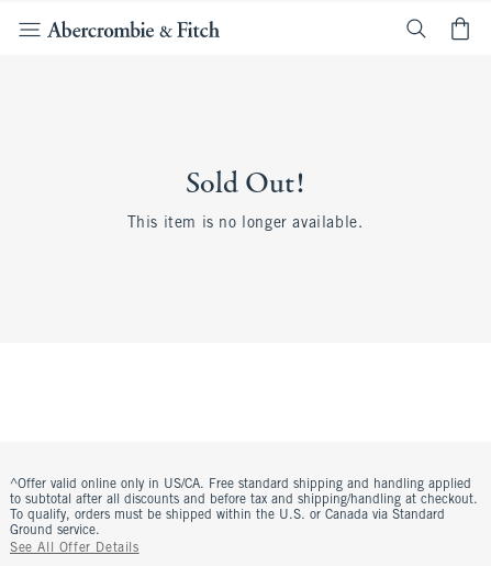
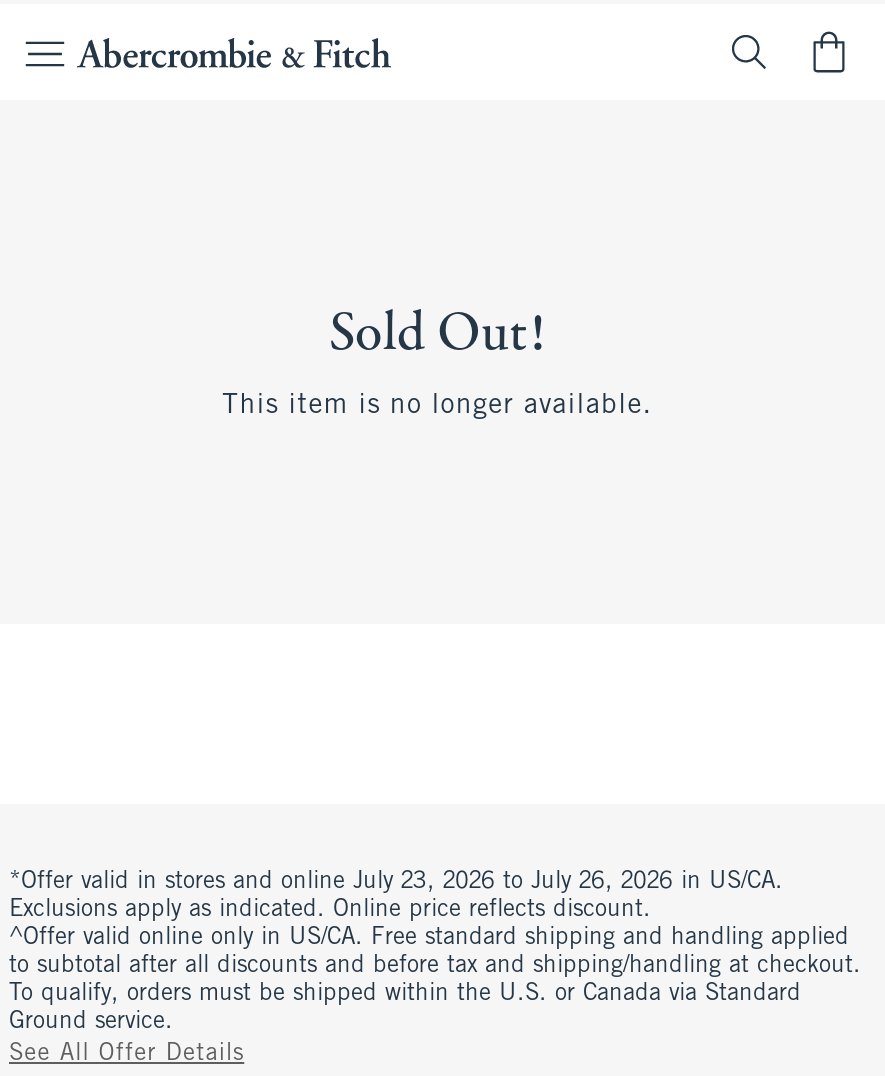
none -> [9,870,783,922] *Offer valid in stores and online July 23, 2026 to July 26, 2026 in US/CA. | Exclusions apply as indicated. Online price reflects discount.

